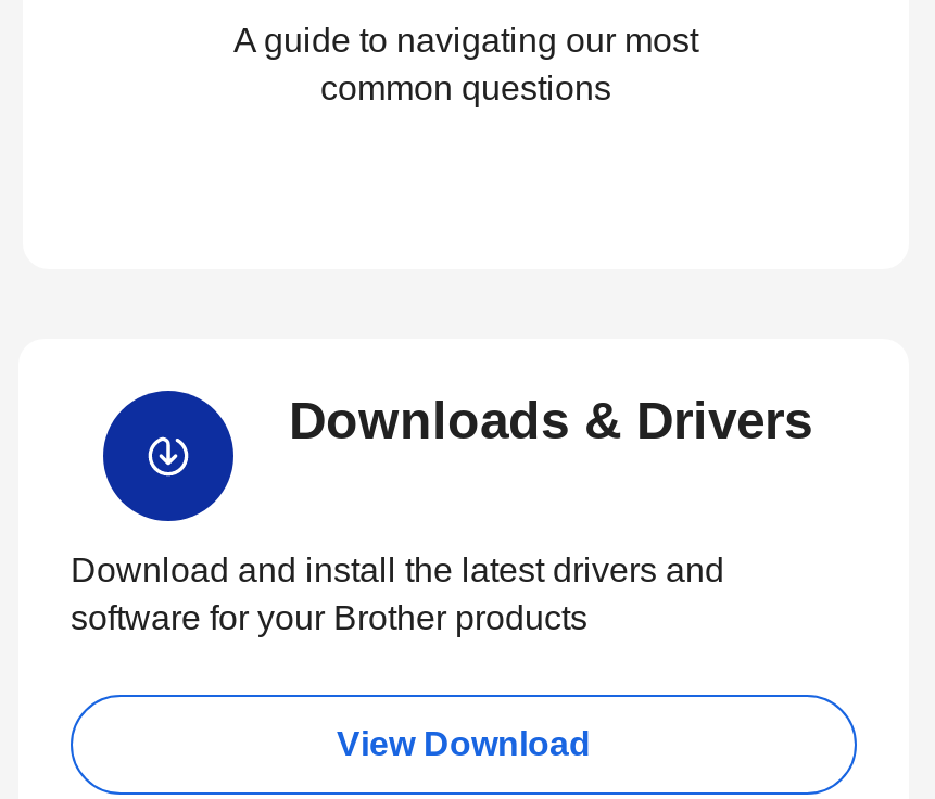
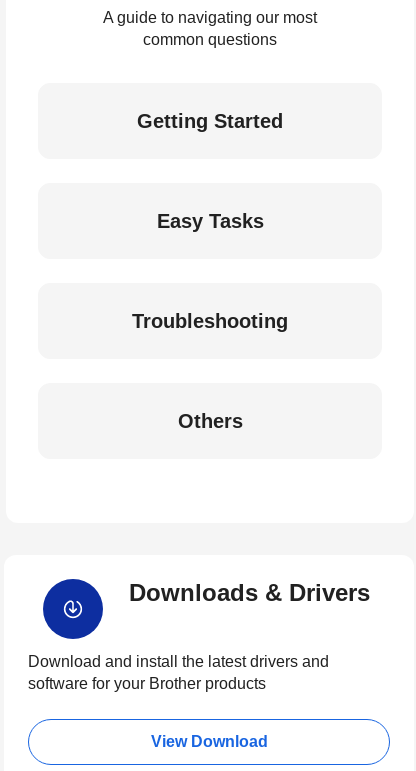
none -> [132,310,288,332] Troubleshooting
none -> [137,110,283,132] Getting Started
none -> [156,210,263,232] Easy Tasks
none -> [177,410,242,432] Others

